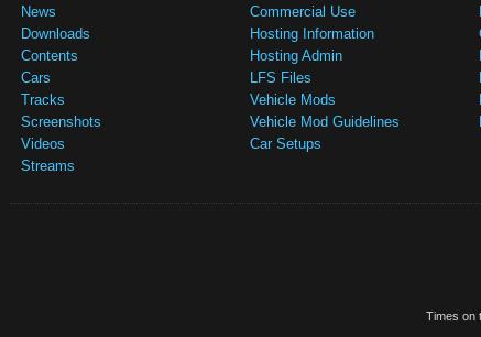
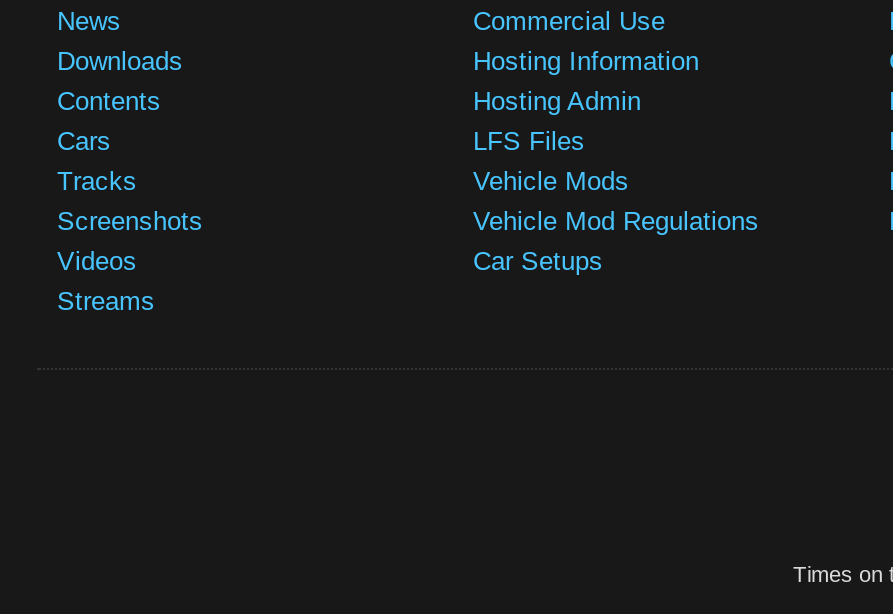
[250,113,400,130] Vehicle Mod Guidelines -> [473,206,759,236] Vehicle Mod Regulations

